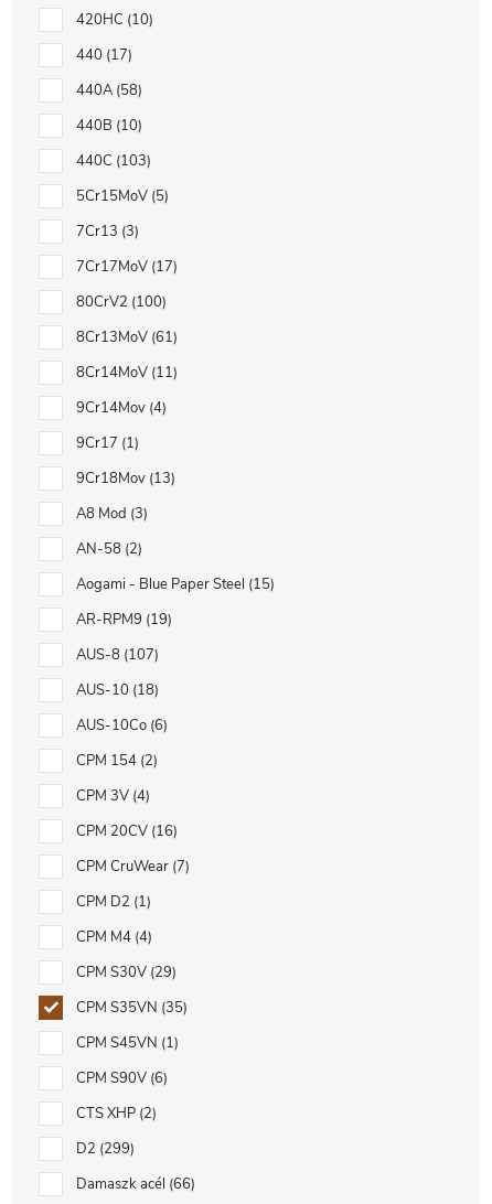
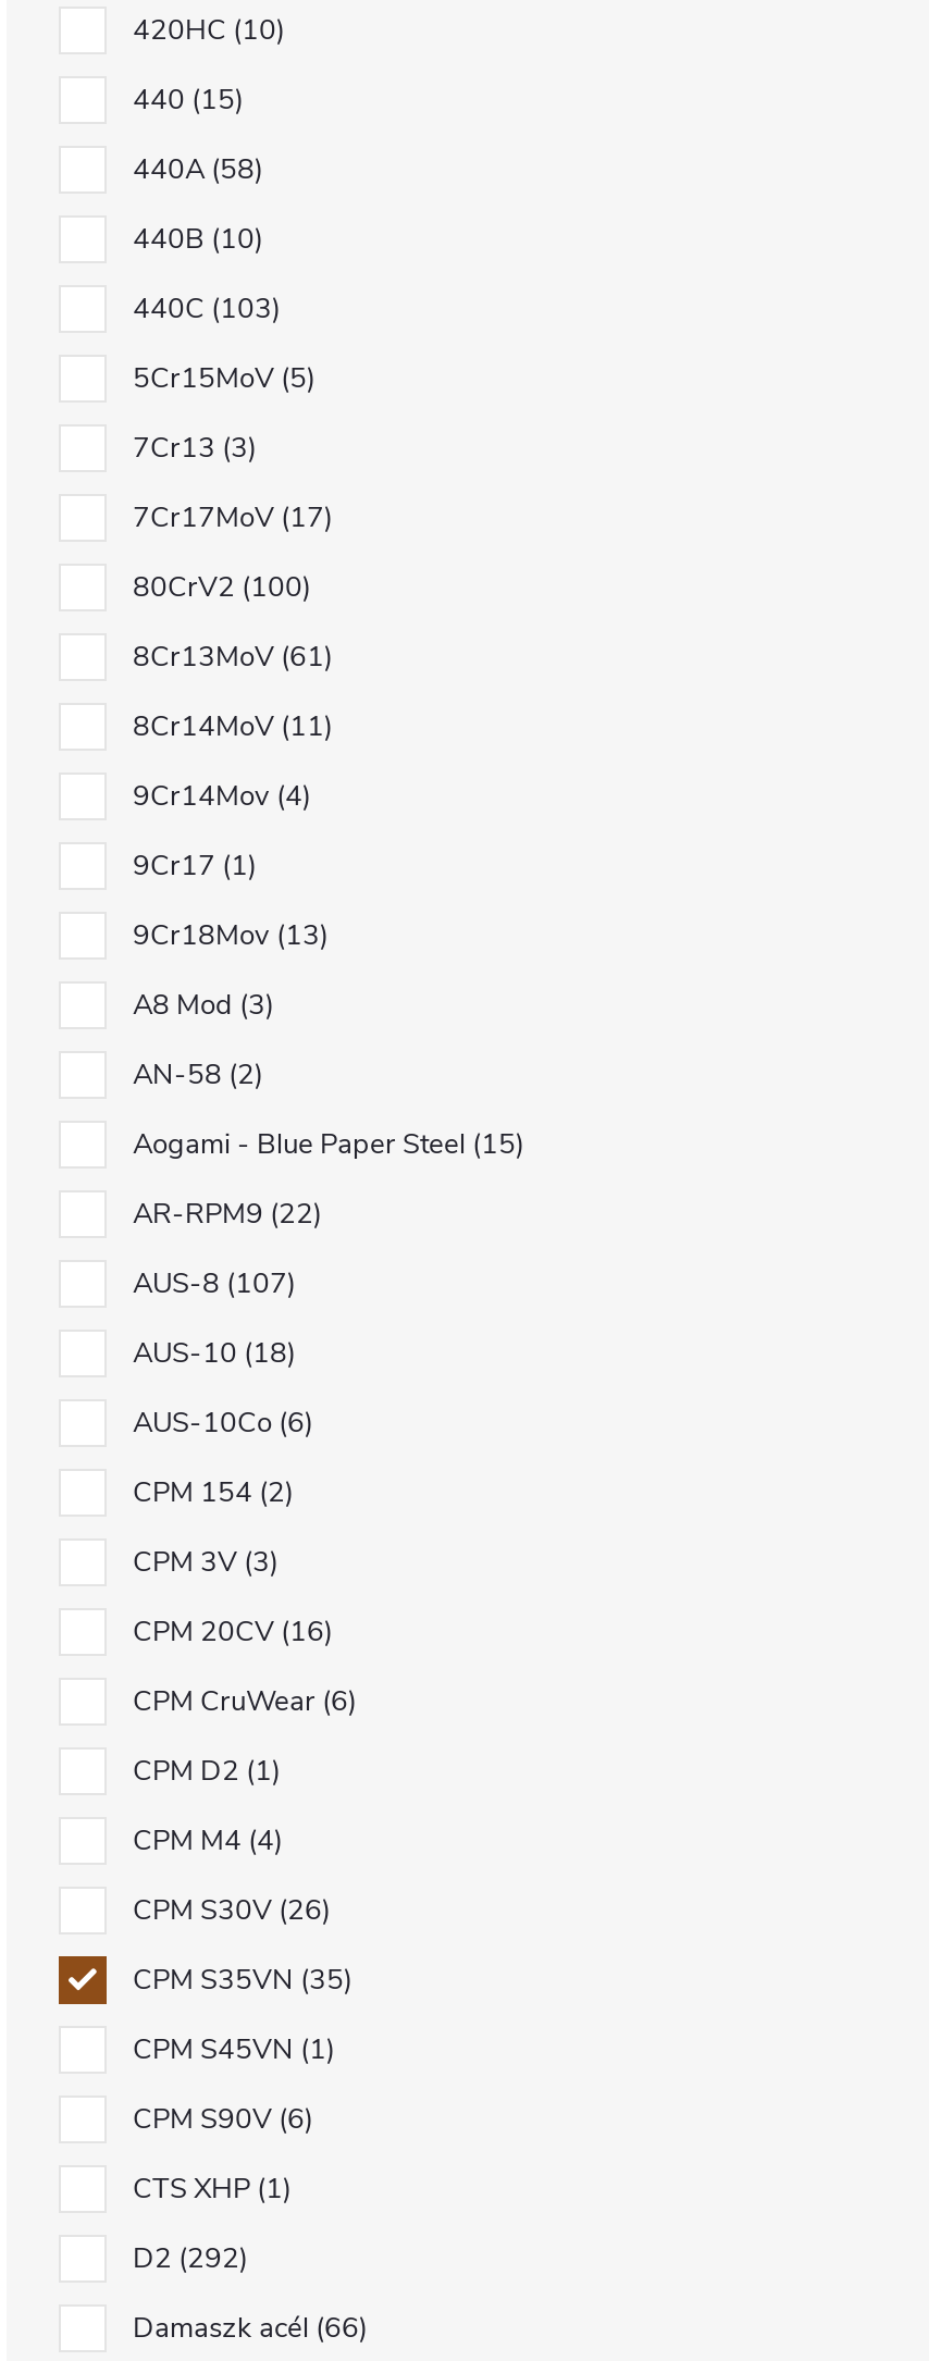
[76,45,128,65] 440 17 -> [133,81,235,120] 440 15
[76,610,168,630] AR-RPM9 19 -> [133,1195,313,1234] AR-RPM9 22
[76,786,146,806] CPM 3V 4 -> [133,1543,270,1582] CPM 3V 3
[76,857,185,877] CPM CruWear 7 -> [133,1682,348,1721] CPM CruWear 6
[76,963,172,982] CPM S30V 29 -> [133,1891,322,1930] CPM S30V 26
[76,1104,152,1124] CTS XHP 2 -> [133,2170,283,2209] CTS XHP 1
[76,1139,130,1159] D2 299 -> [133,2239,239,2278] D2 292

